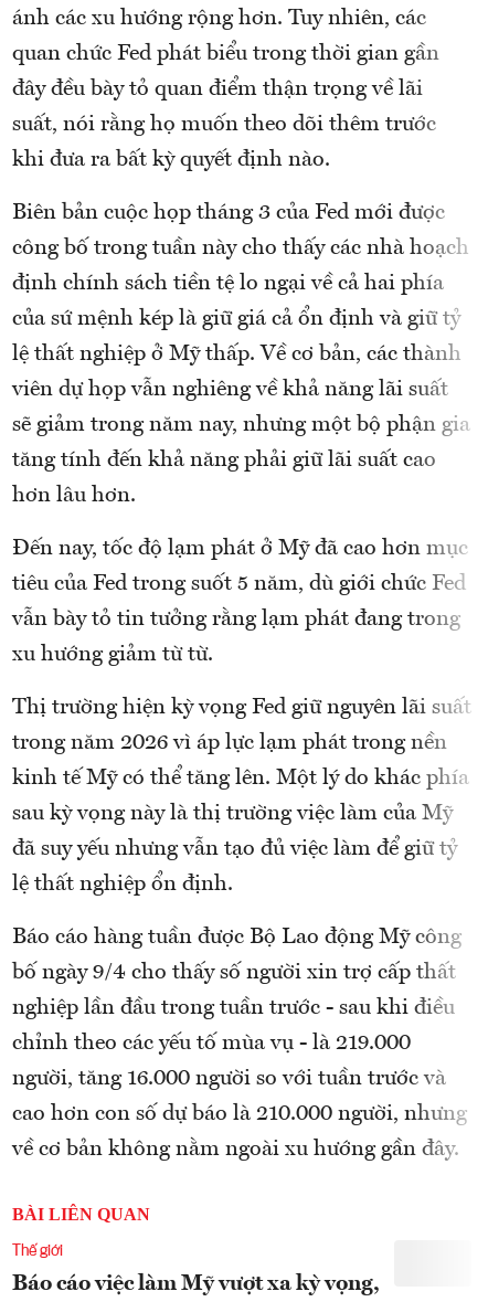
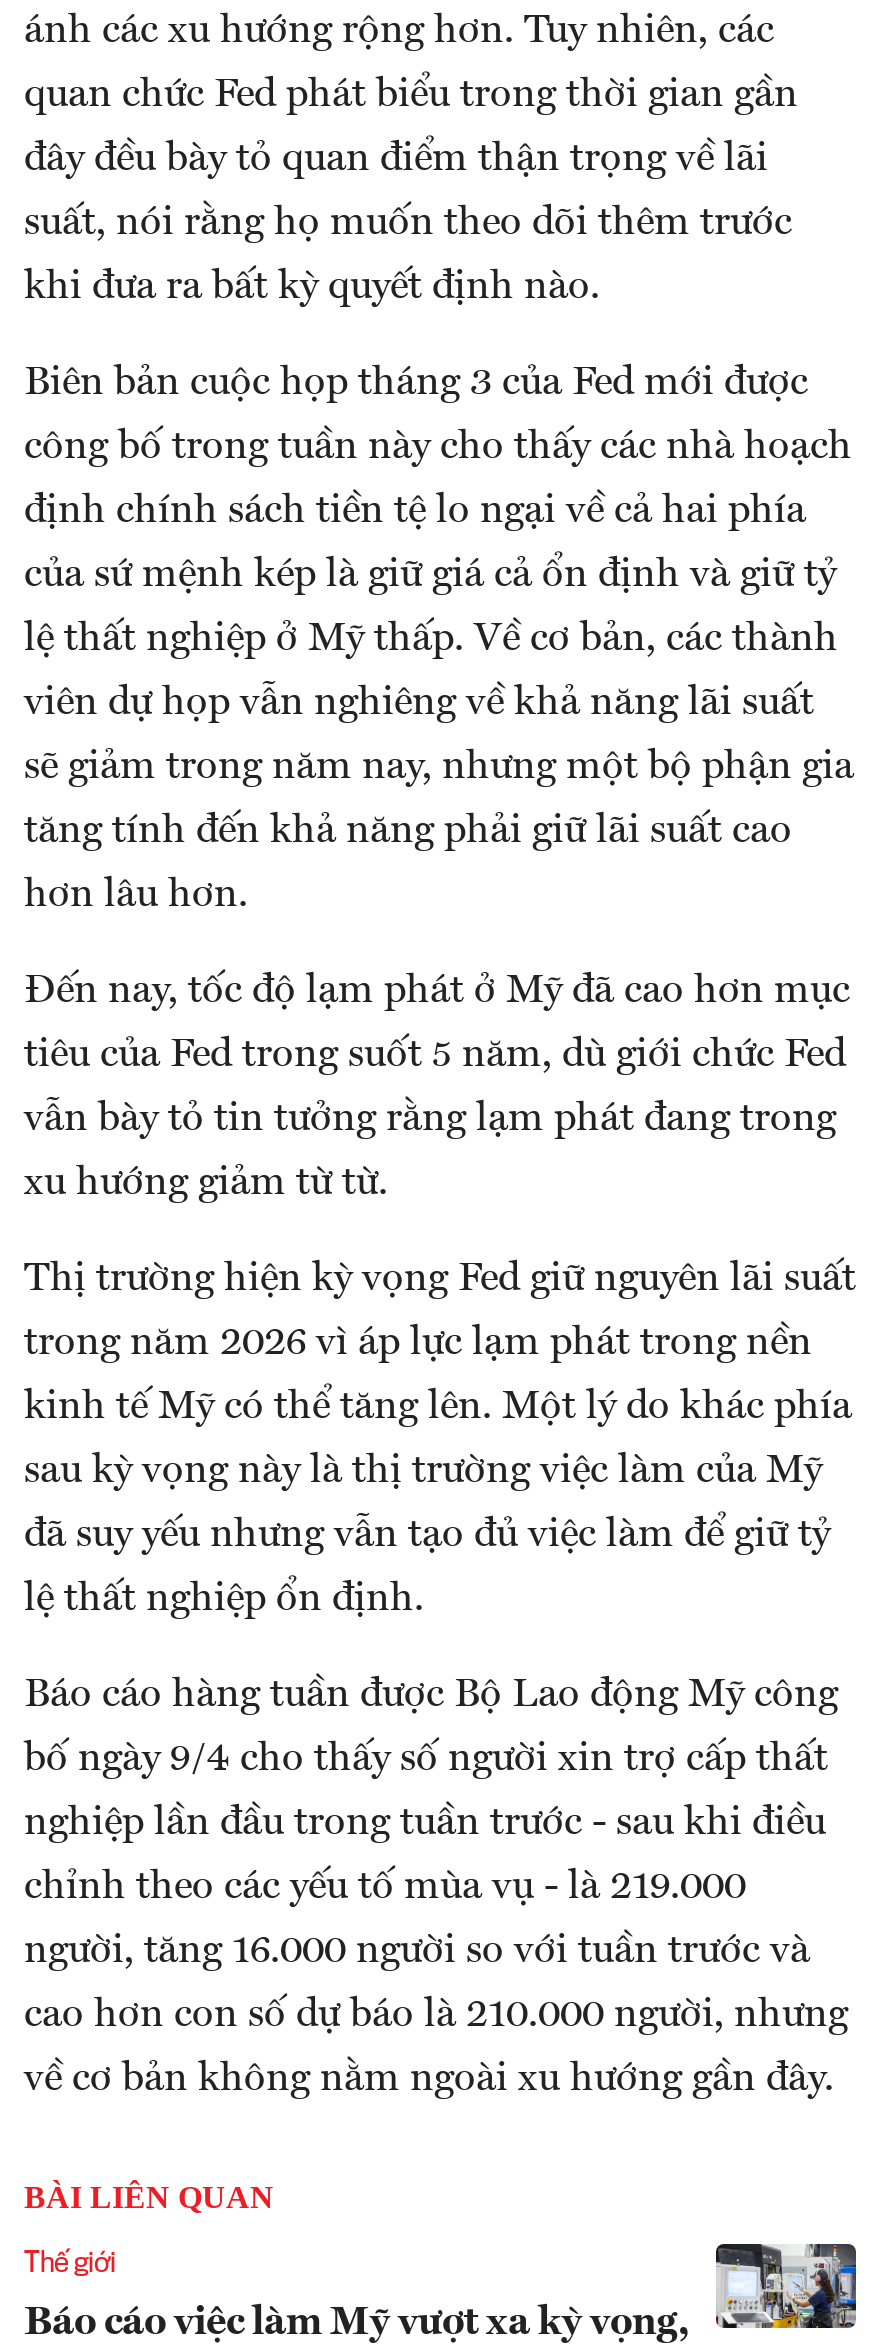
none -> [714,2242,858,2330] [image]

